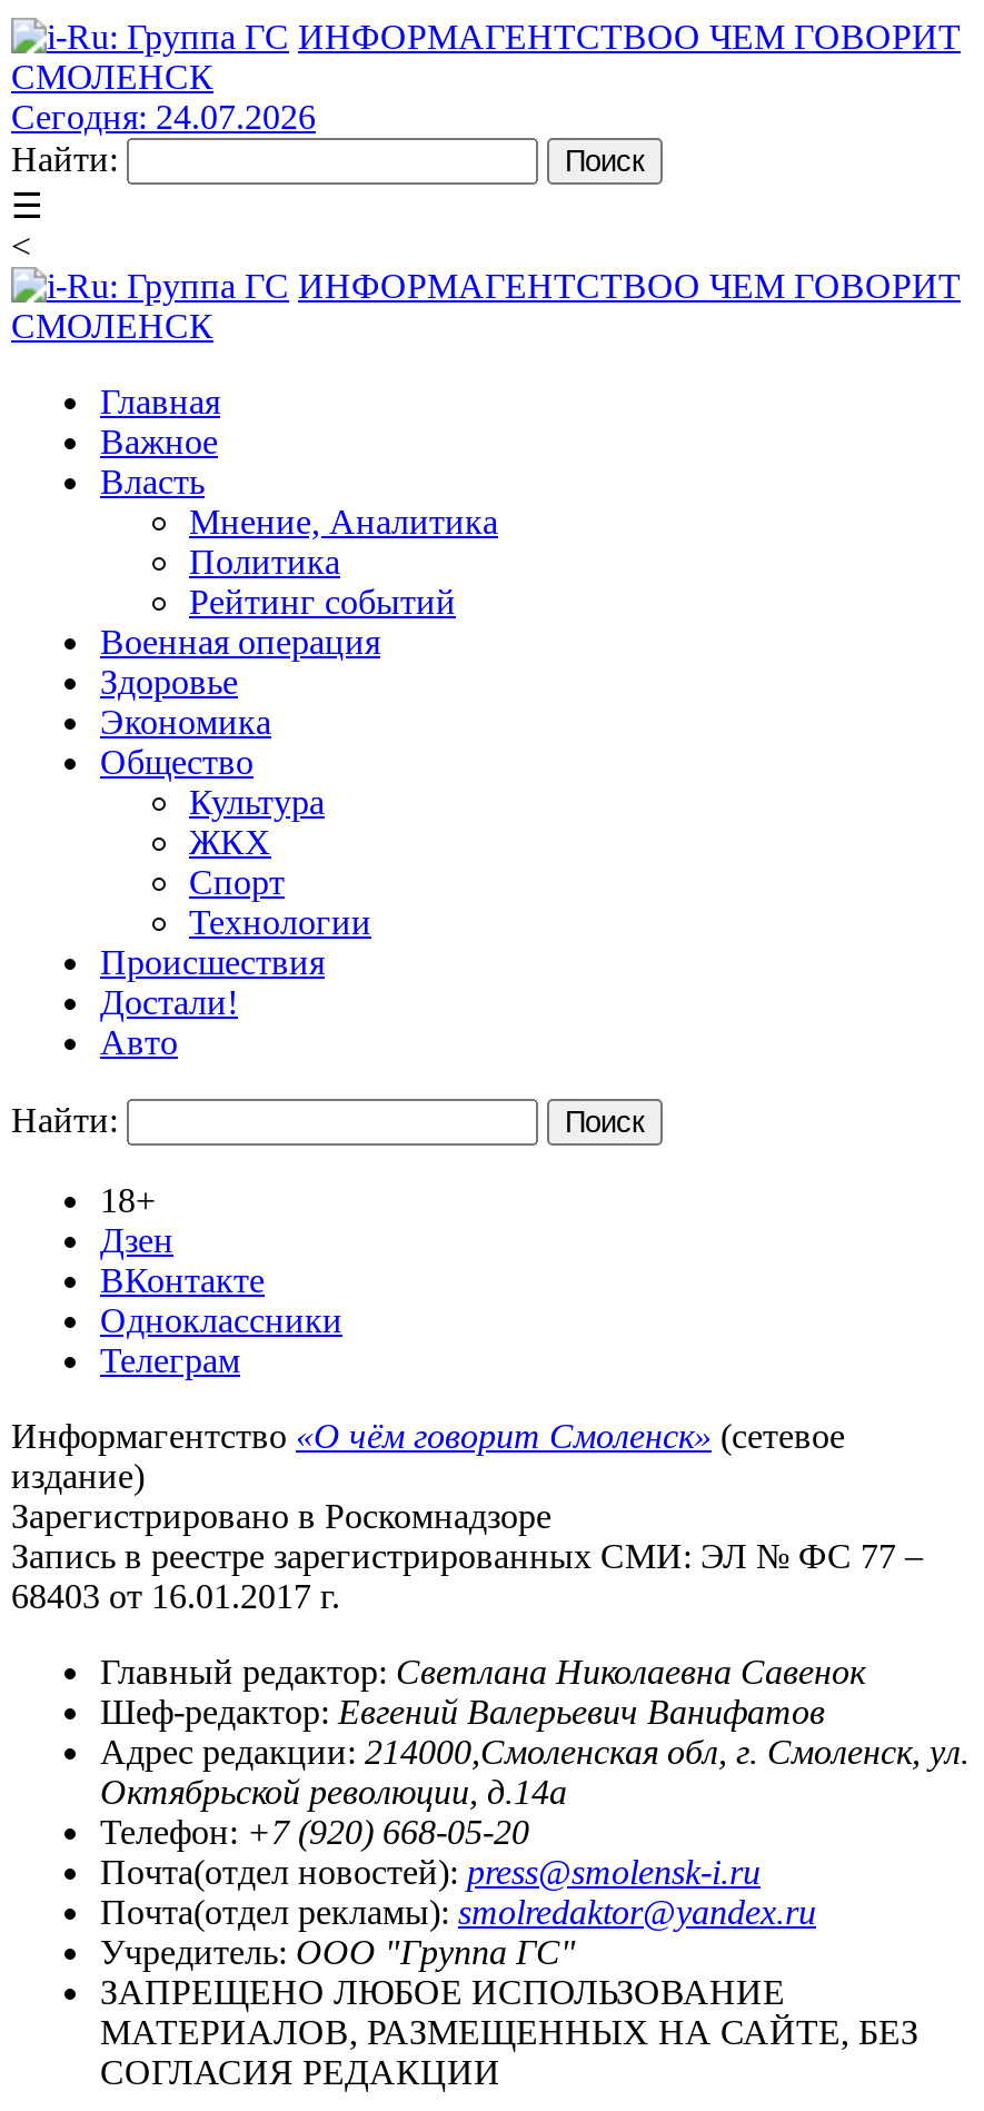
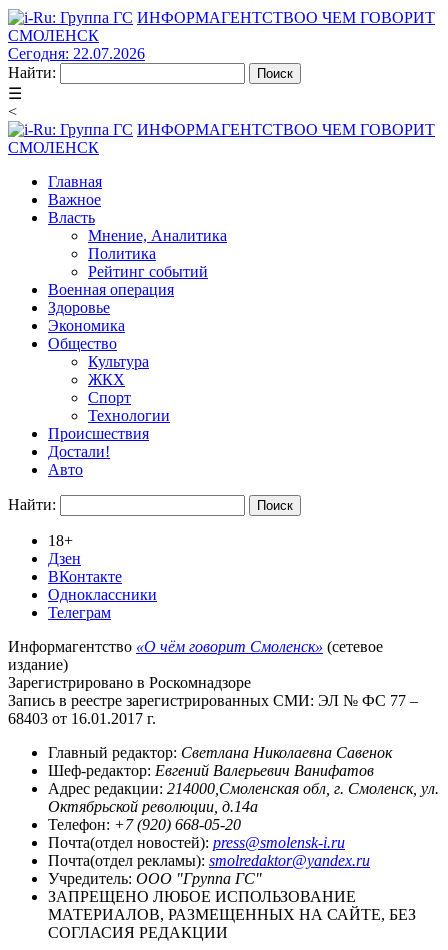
[11,98,316,135] Сегодня: 24.07.2026 -> [8,45,145,62] Сегодня: 22.07.2026

